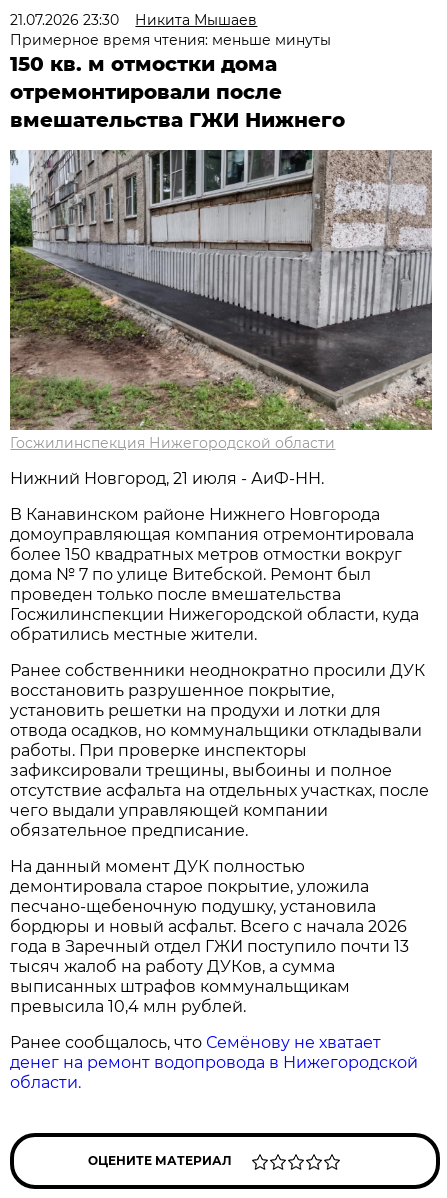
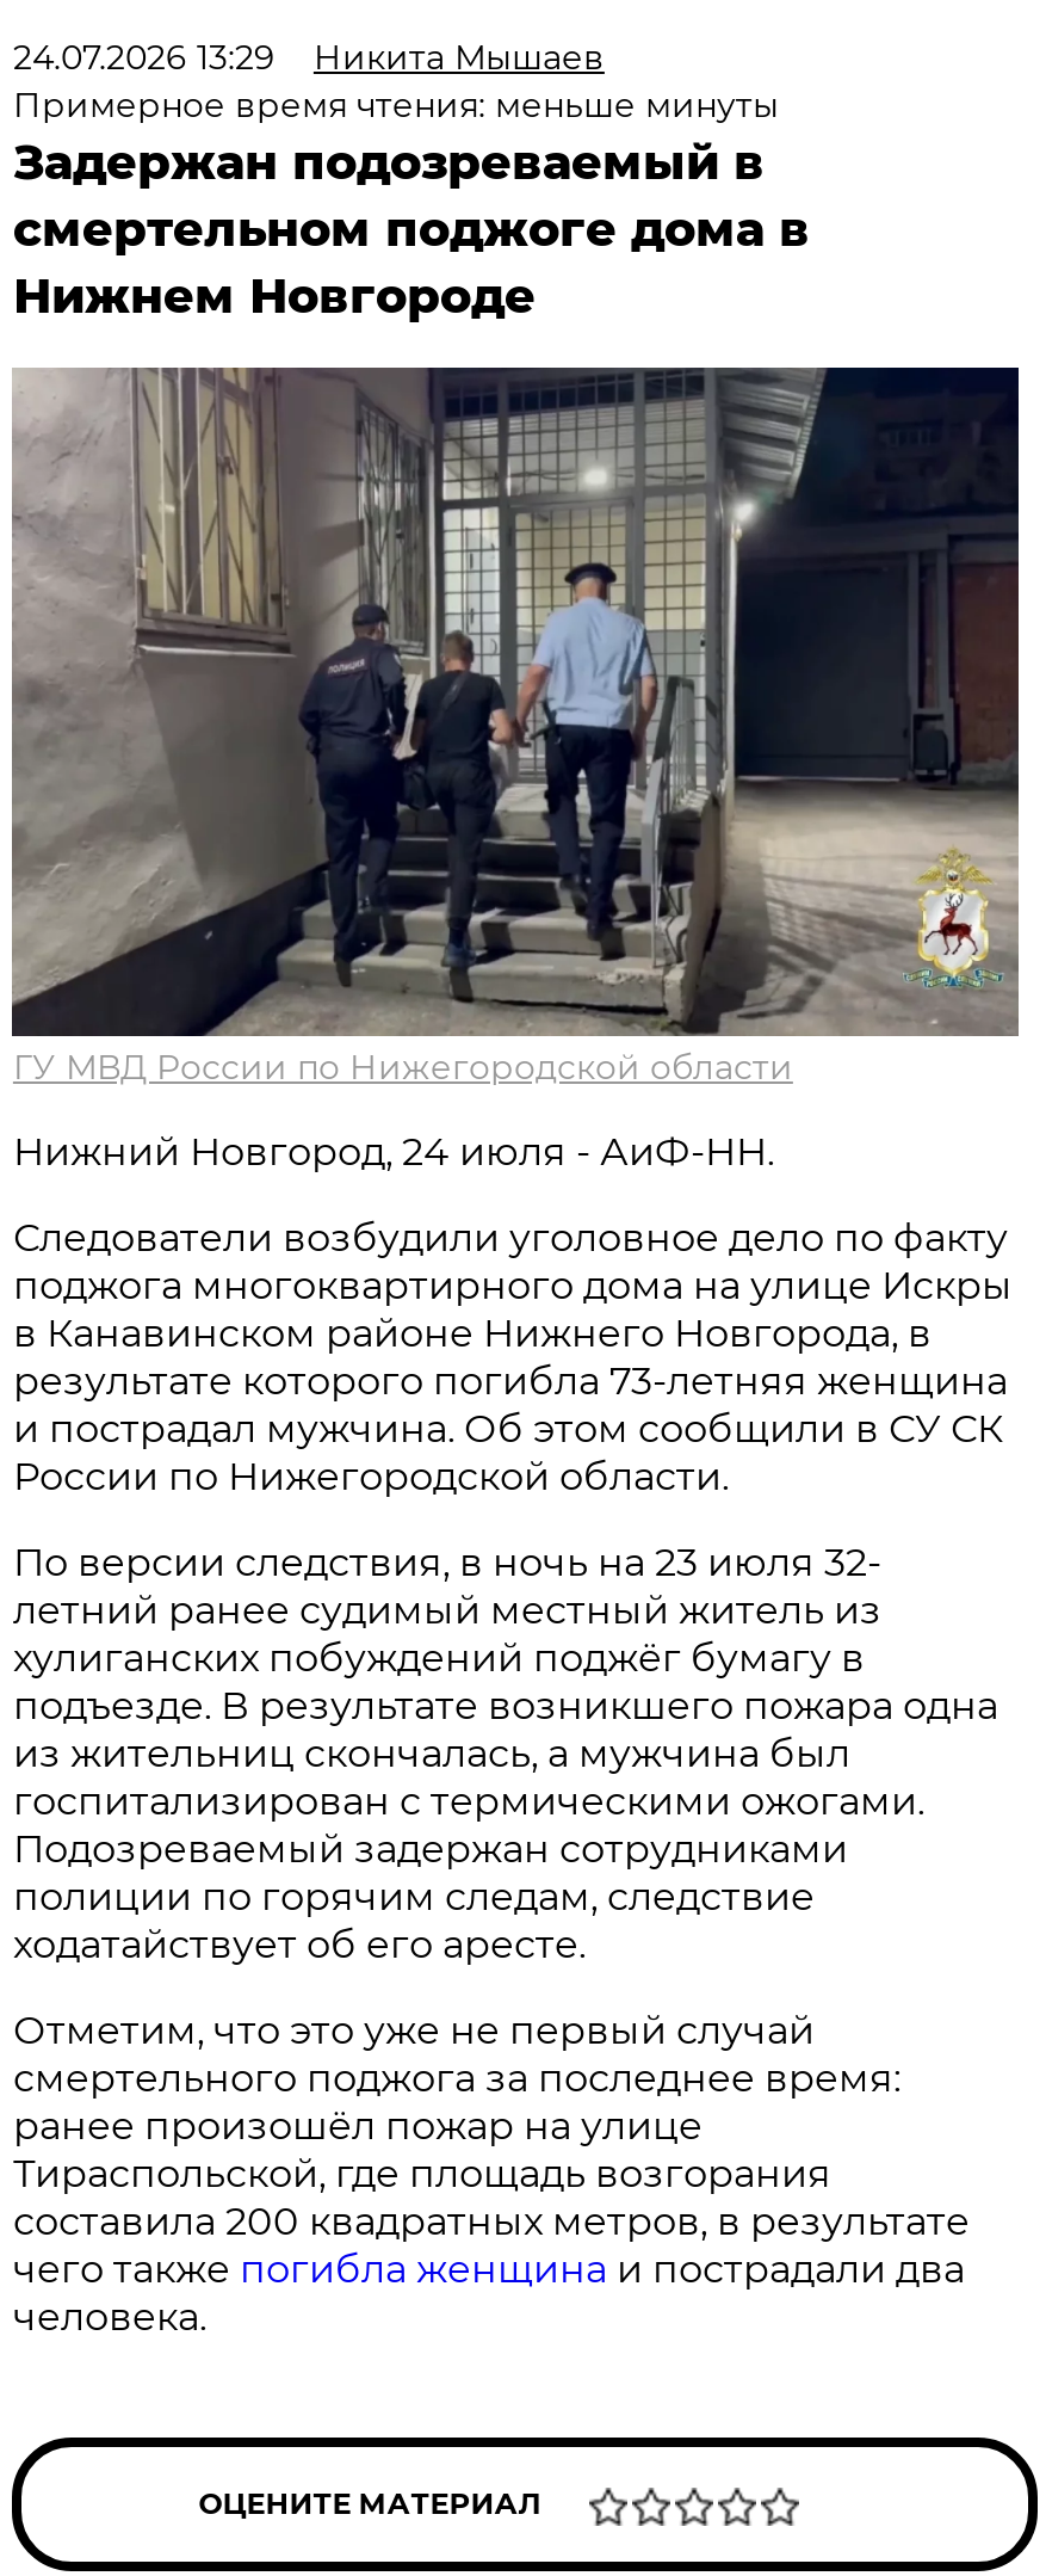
[10,11,257,29] 21.07.2026 23:30 Никита Мышаев -> [13,36,604,79] 24.07.2026 13:29 Никита Мышаев
[10,52,345,132] 150 кв. м отмостки дома | отремонтировали после | вмешательства ГЖИ Нижнего -> [13,134,810,325] Задержан подозреваемый в | смертельном поджоге дома в | Нижнем Новгороде
[10,149,432,1092] [image] | Госжилинспекция Нижегородской области | Нижний Новгород, 21 июля - АиФ-НН. | В Канавинском районе Нижнего Новгорода | домоуправляющая компания отремонтировала | более 150 квадратных метров отмостки вокруг | дома № 7 по улице Витебской. Ремонт был | проведен только после вмешательства | Госжилинспекции Нижегородской области, куда | обратились местные жители. | Ранее собственники неоднократно просили ДУК | восстановить разрушенное покрытие, | установить решетки на продухи и лотки для | отвода осадков, но коммунальщики откладывали | работы. При проверке инспекторы | зафиксировали трещины, выбоины и полное | отсутствие асфальта на отдельных участках, после | чего выдали управляющей компании | обязательное предписание. | На данный момент ДУК полностью | демонтировала старое покрытие, уложила | песчано-щебеночную подушку, установила | бордюры и новый асфальт. Всего с начала 2026 | года в Заречный отдел ГЖИ поступило почти 13 | тысяч жалоб на работу ДУКов, а сумма | выписанных штрафов коммунальщикам | превысила 10,4 млн рублей. | Ранее сообщалось, что Семёнову не хватает | денег на ремонт водопровода в Нижегородской | области. -> [12,368,1019,2340] [image] | ГУ МВД России по Нижегородской области | Нижний Новгород, 24 июля - АиФ-НН. | Следователи возбудили уголовное дело по факту | поджога многоквартирного дома на улице Искры | в Канавинском районе Нижнего Новгорода, в | результате которого погибла 73-летняя женщина | и пострадал мужчина. Об этом сообщили в СУ СК | России по Нижегородской области. | По версии следствия, в ночь на 23 июля 32- | летний ранее судимый местный житель из | хулиганских побуждений поджёг бумагу в | подъезде. В результате возникшего пожара одна | из жительниц скончалась, а мужчина был | госпитализирован с термическими ожогами. | Подозреваемый задержан сотрудниками | полиции по горячим следам, следствие | ходатайствует об его аресте. | Отметим, что это уже не первый случай | смертельного поджога за последнее время: | ранее произошёл пожар на улице | Тираспольской, где площадь возгорания | составила 200 квадратных метров, в результате | чего также погибла женщина и пострадали два | человека.

